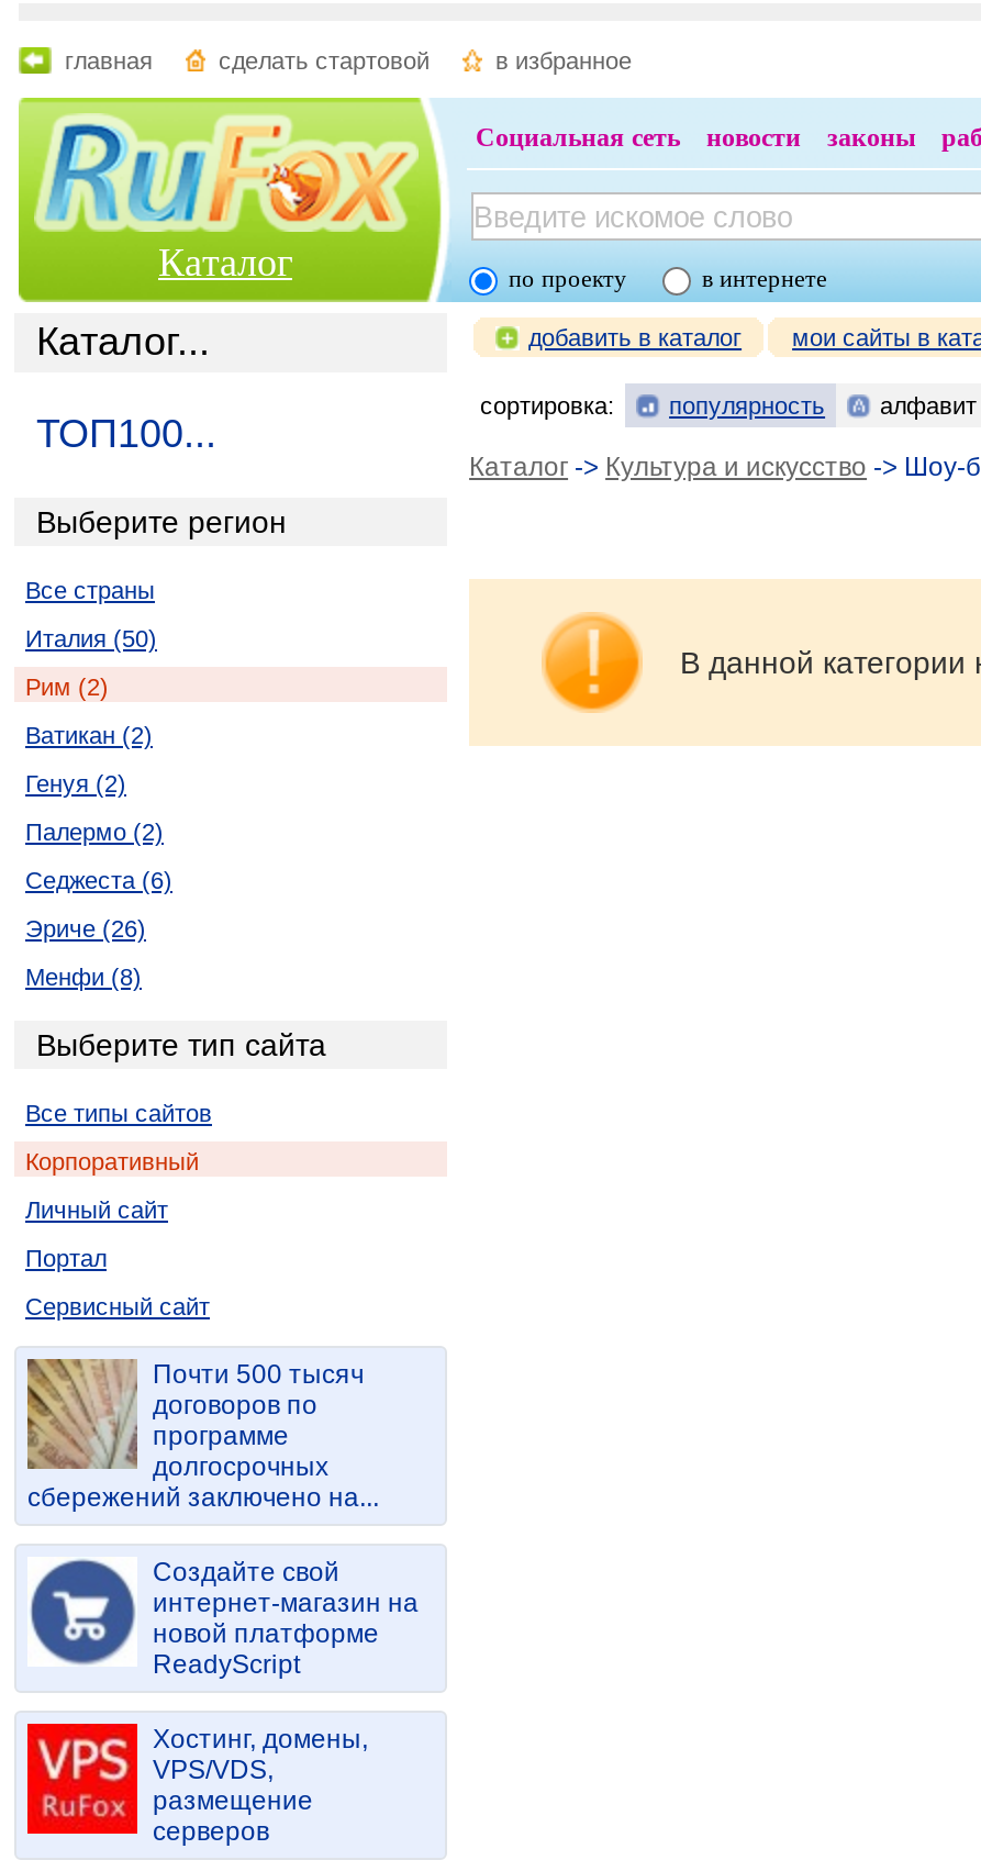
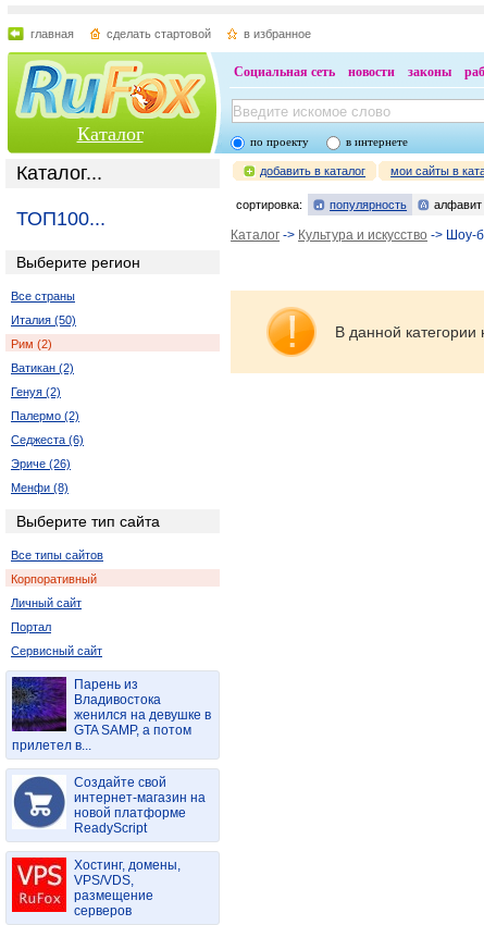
[25,1357,379,1513] [image] | Почти 500 тысяч | договоров по | программе | долгосрочных | сбережений заключено на... -> [11,676,211,753] [image] | Парень из | Владивостока | женился на девушке в | GTA SAMP, а потом | прилетел в...

